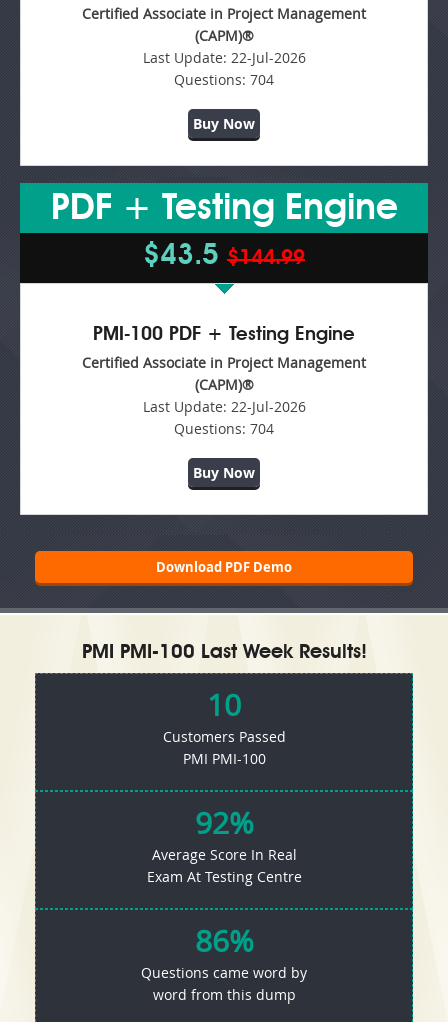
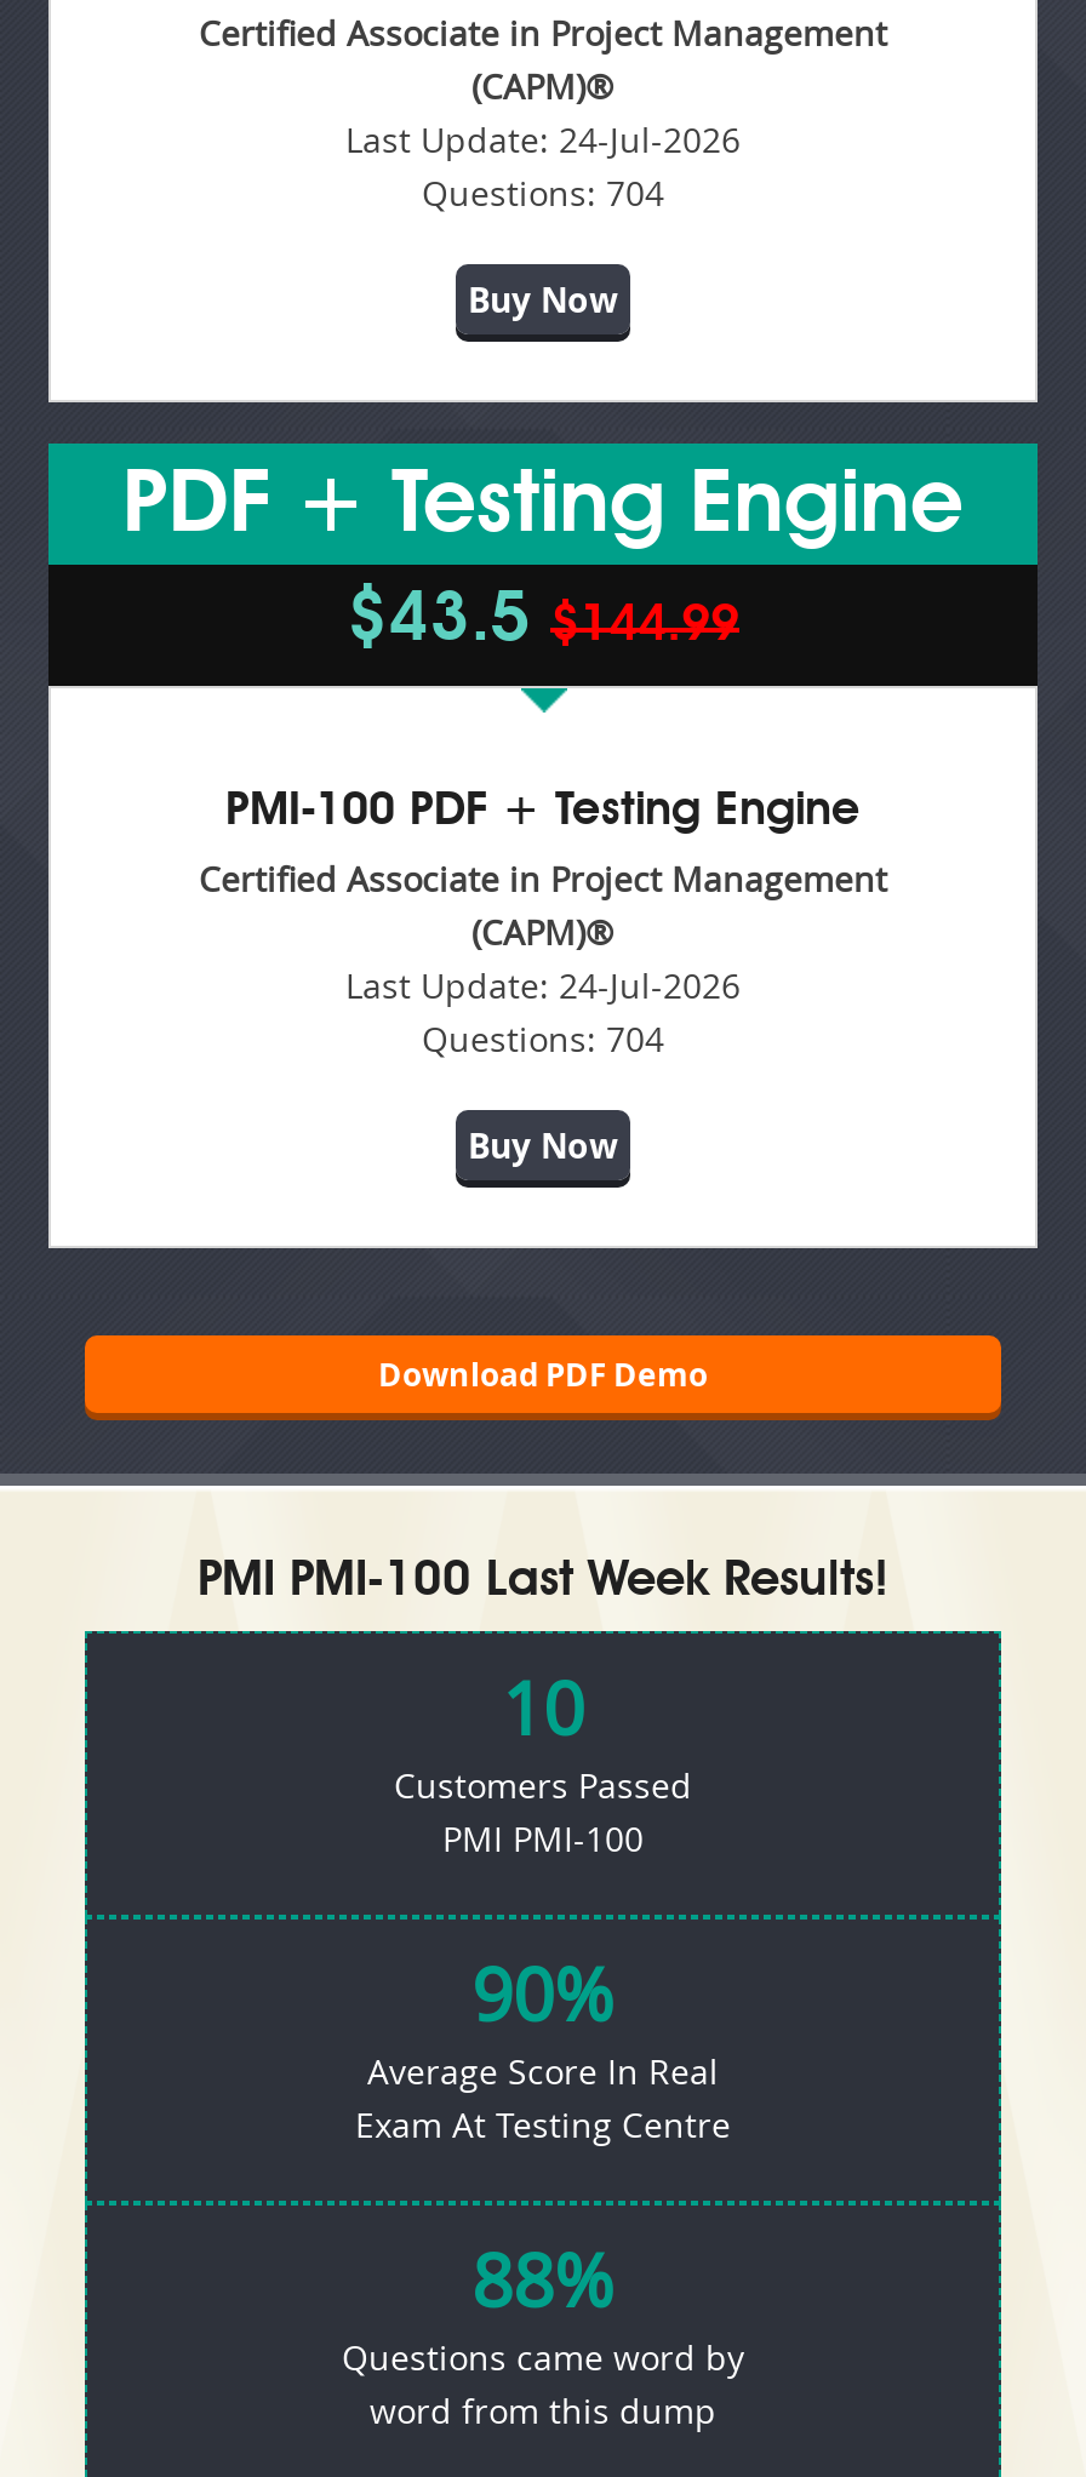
[142,48,305,67] Last Update: 22-Jul-2026 -> [345,118,741,164] Last Update: 24-Jul-2026
[142,397,305,416] Last Update: 22-Jul-2026 -> [345,962,741,1008] Last Update: 24-Jul-2026
[194,803,253,843] 92% -> [471,1946,615,2043] 90%
[194,921,253,961] 86% -> [471,2232,615,2329] 88%

